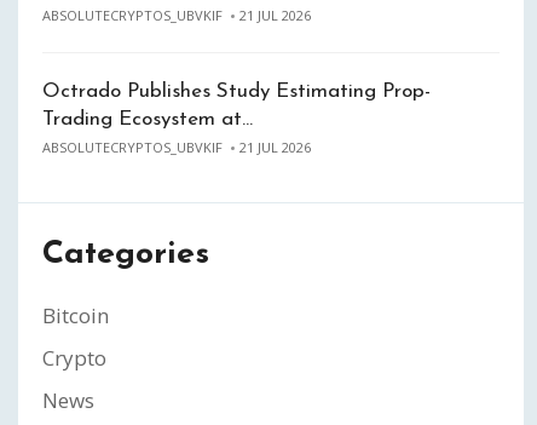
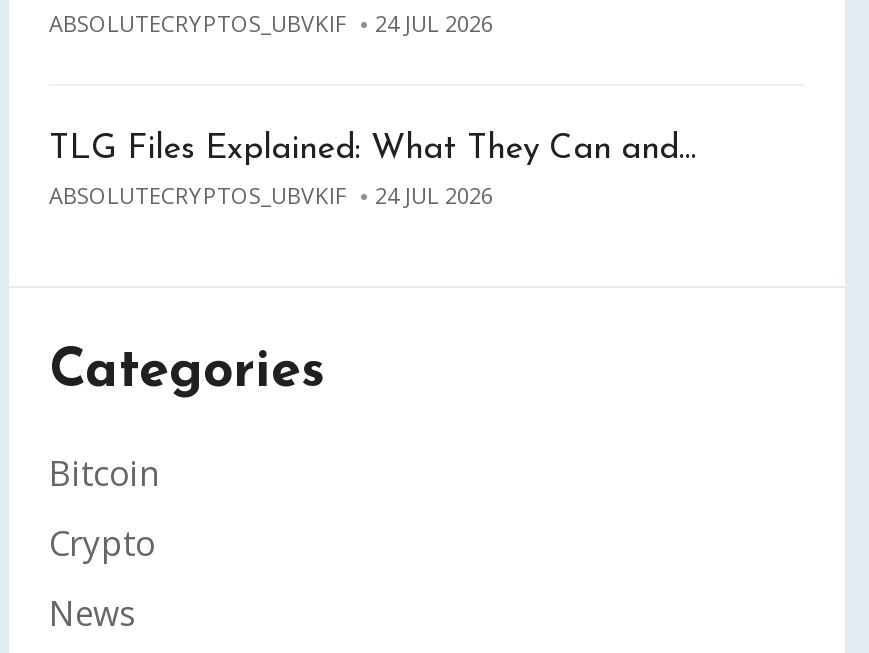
[42,6,311,24] ABSOLUTECRYPTOS_UBVKIF 21 JUL 2026 -> [49,8,493,38] ABSOLUTECRYPTOS_UBVKIF 24 JUL 2026
[42,81,431,130] Octrado Publishes Study Estimating Prop- | Trading Ecosystem at… -> [49,132,697,166] TLG Files Explained: What They Can and…
[42,138,311,156] ABSOLUTECRYPTOS_UBVKIF 21 JUL 2026 -> [49,180,493,210] ABSOLUTECRYPTOS_UBVKIF 24 JUL 2026

